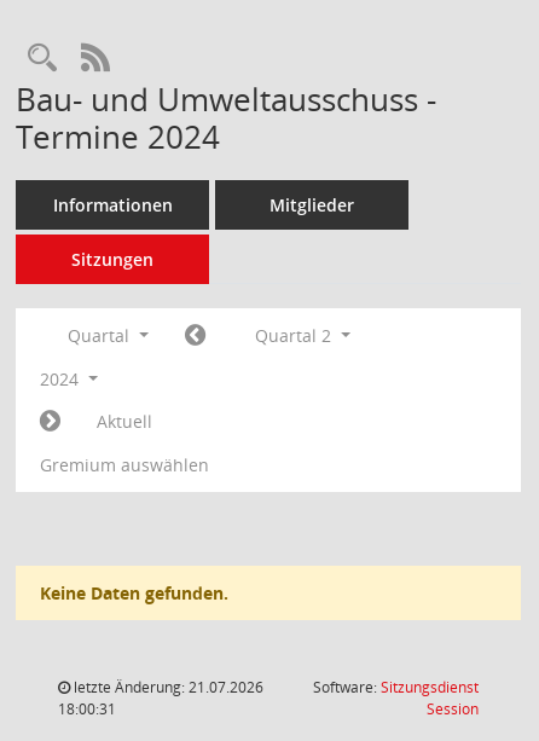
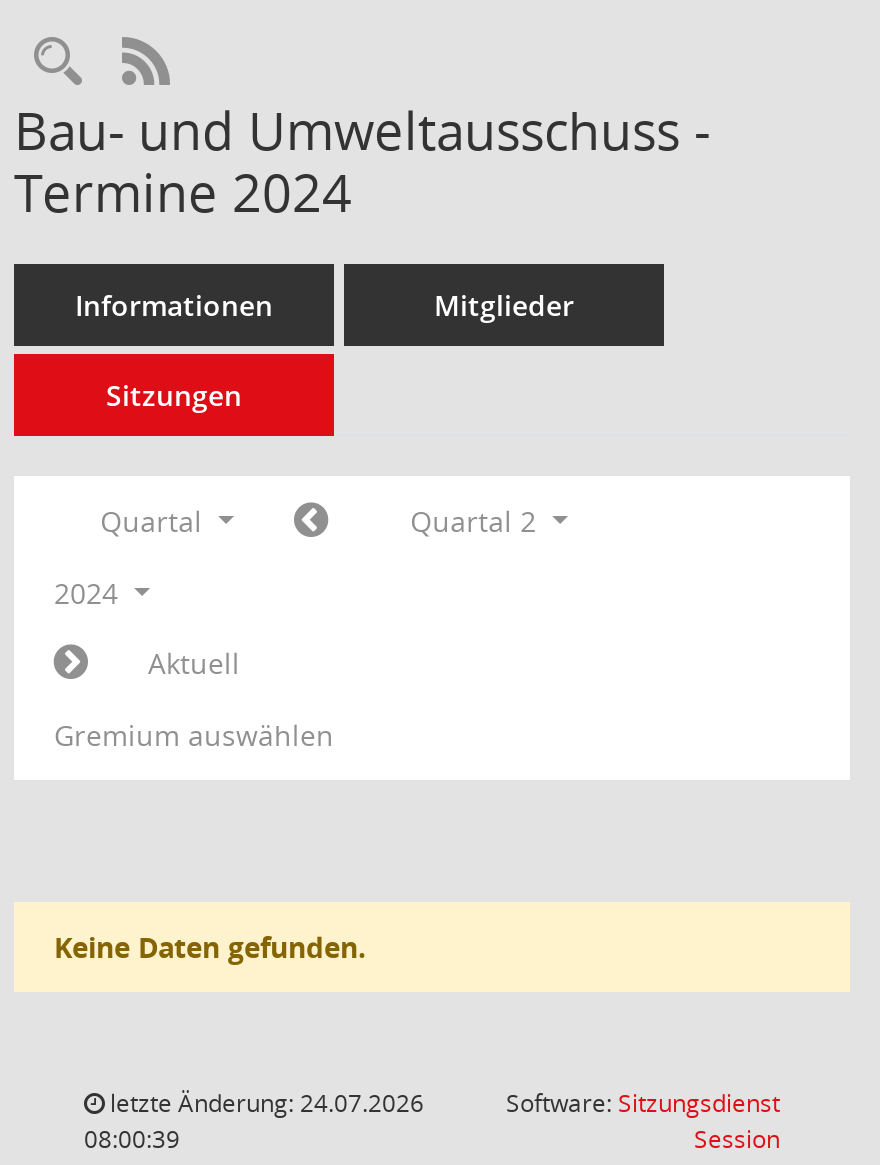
[70,677,263,697] letzte Änderung: 21.07.2026 -> [104,1086,424,1120] letzte Änderung: 24.07.2026
[58,699,116,719] 18:00:31 -> [84,1122,180,1156] 08:00:39

